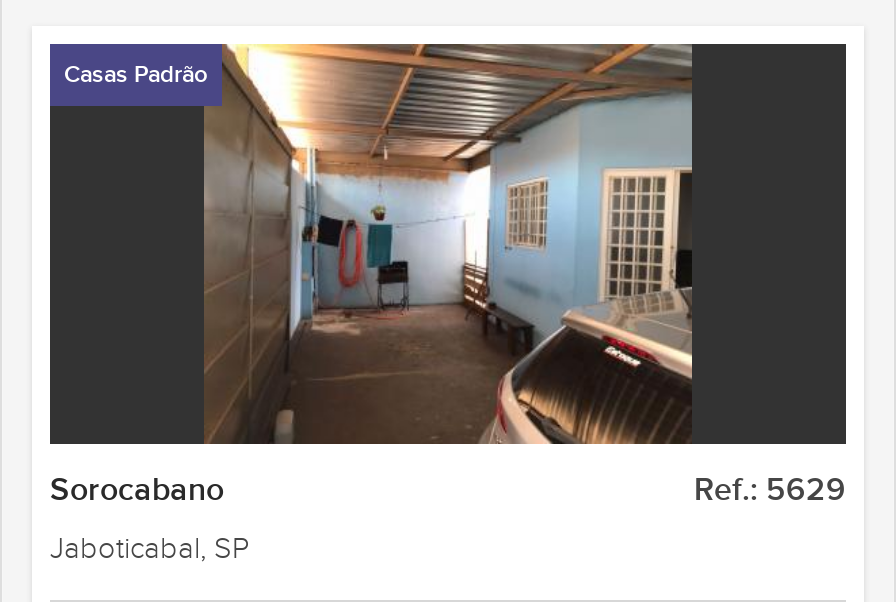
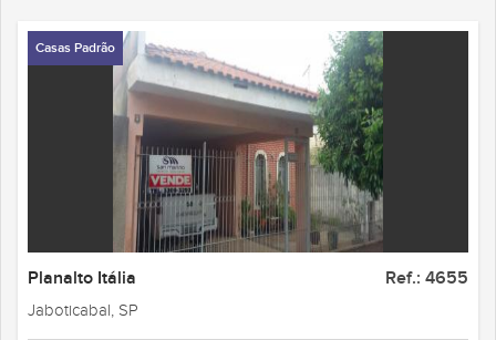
[50,42,846,508] [image] | Sorocabano | Ref.: 5629 -> [28,31,468,288] [image] | Planalto Itália | Ref.: 4655

